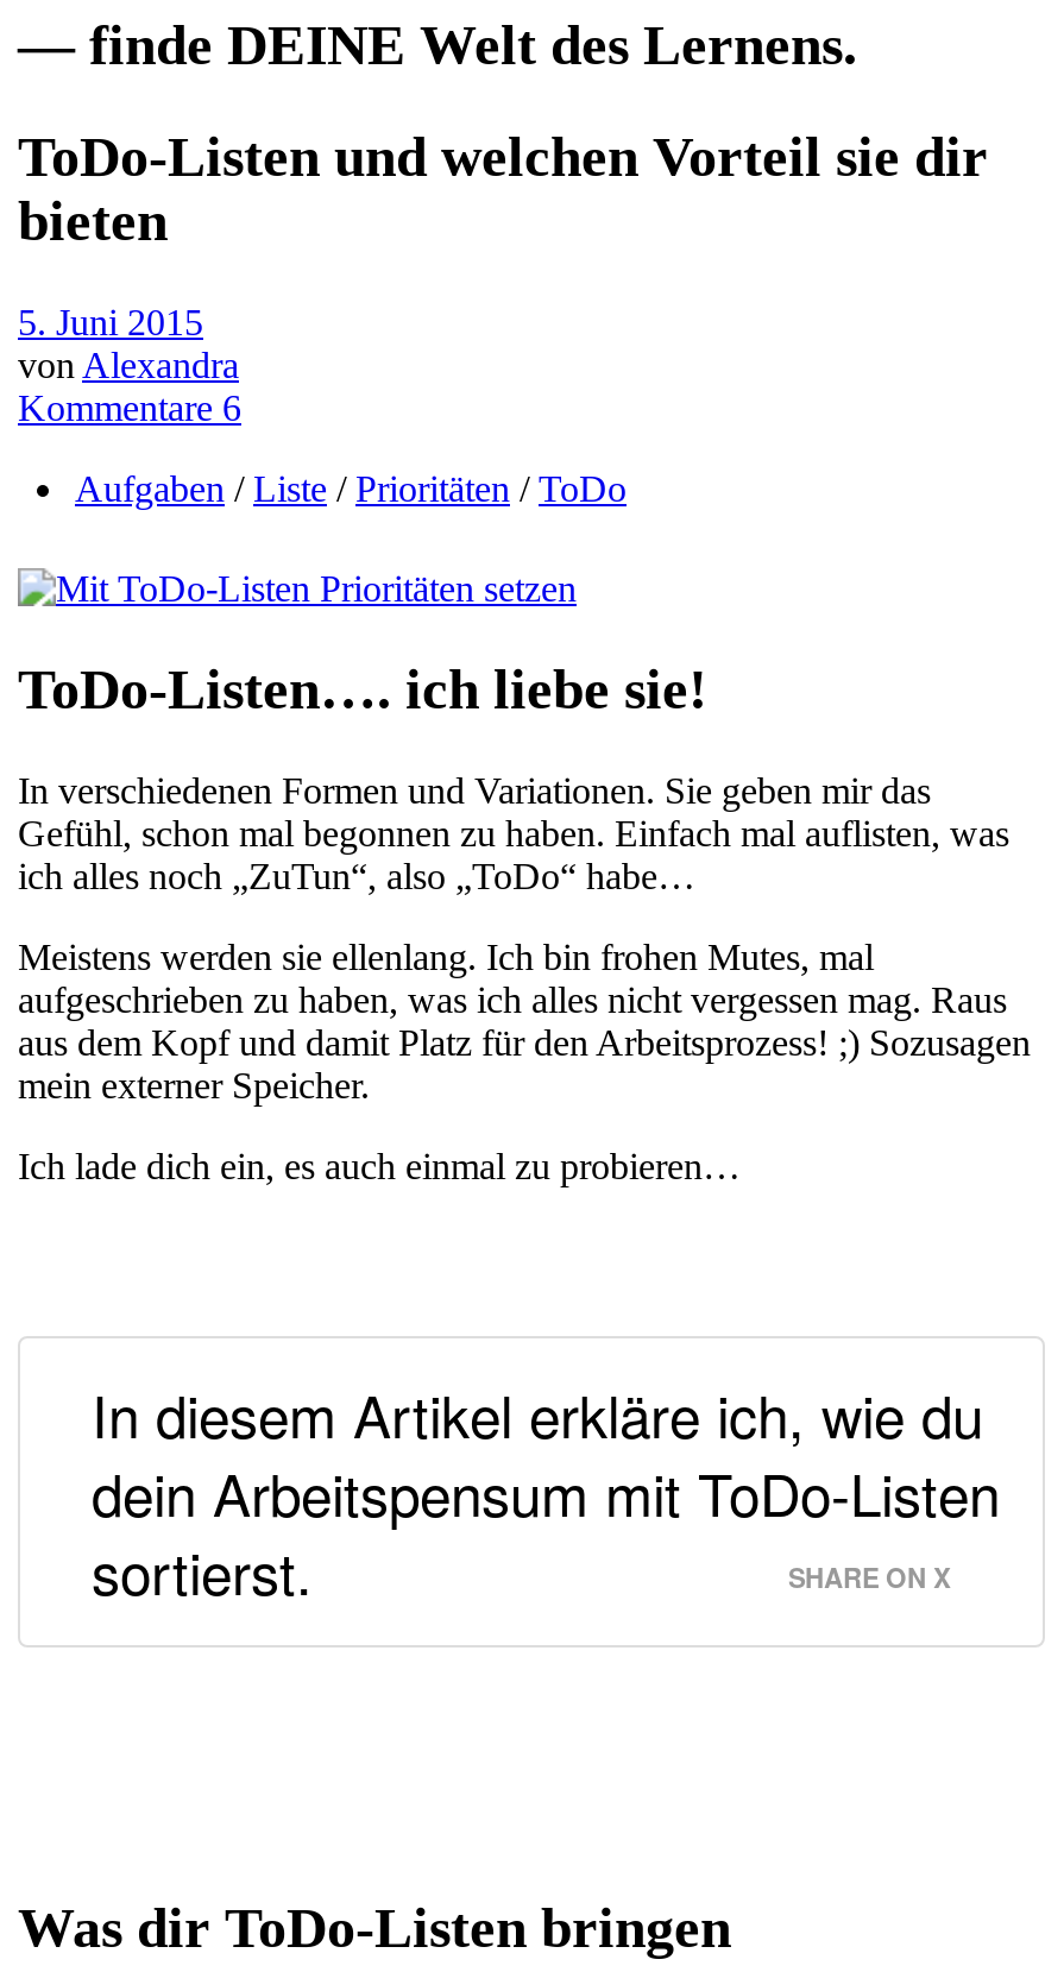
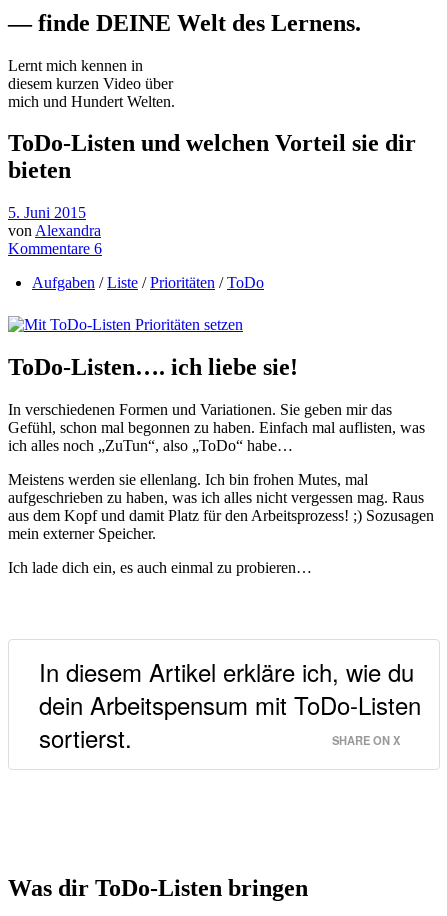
none -> [8,56,175,109] Lernt mich kennen in | diesem kurzen Video über | mich und Hundert Welten.

